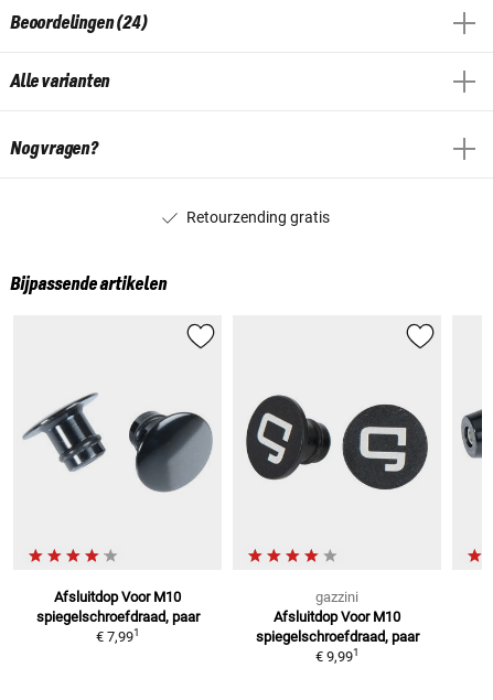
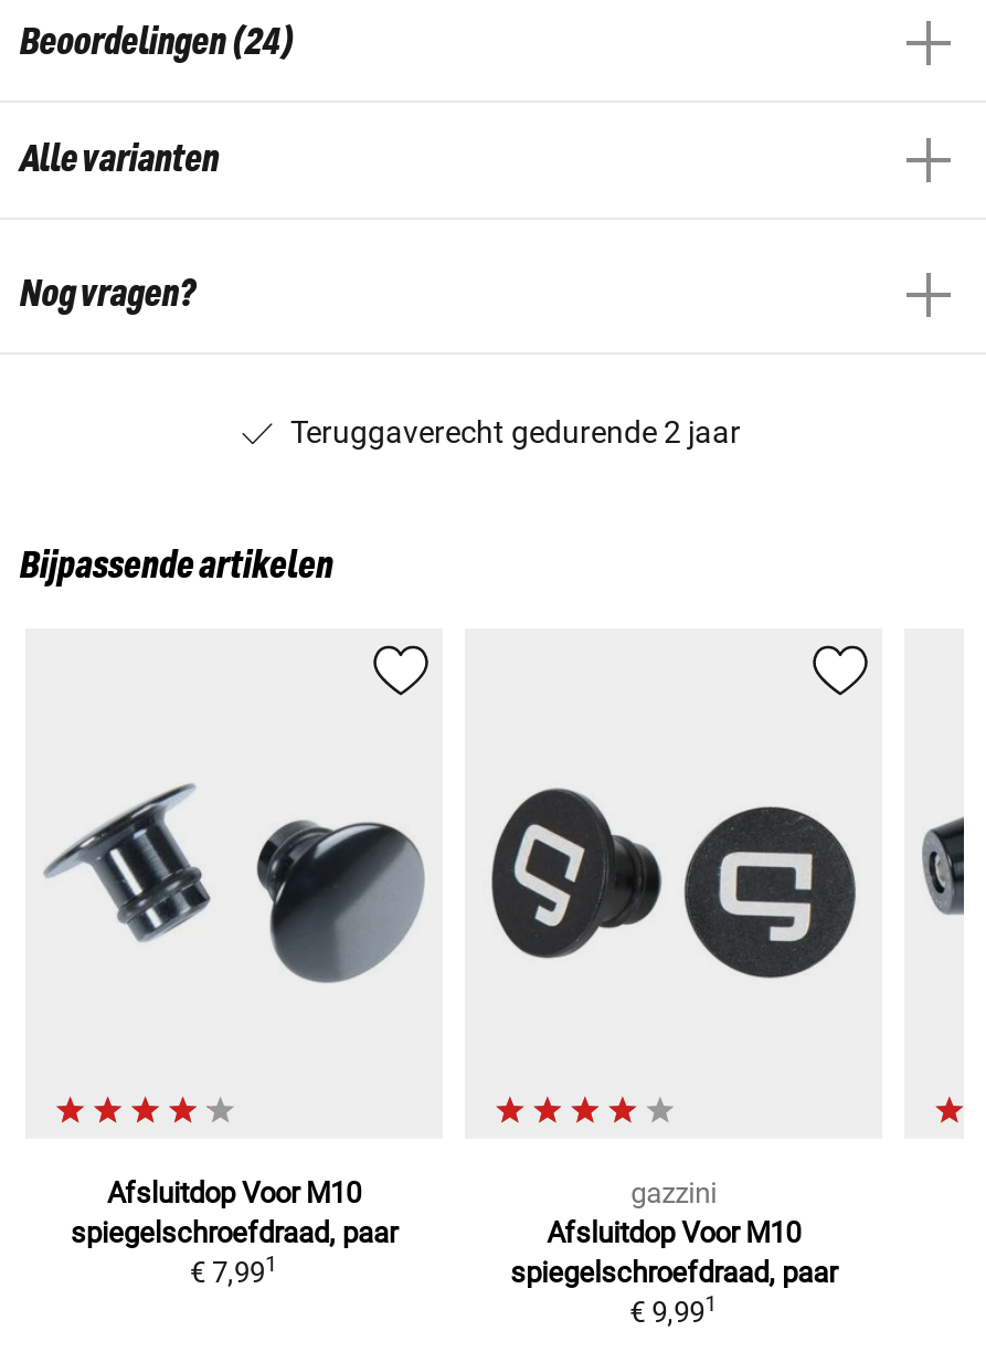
[186,208,330,226] Retourzending gratis -> [290,414,741,449] Teruggaverecht gedurende 2 jaar

